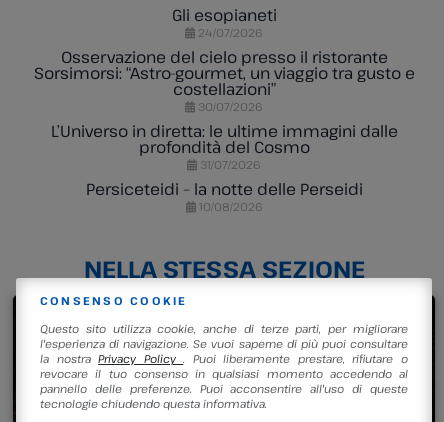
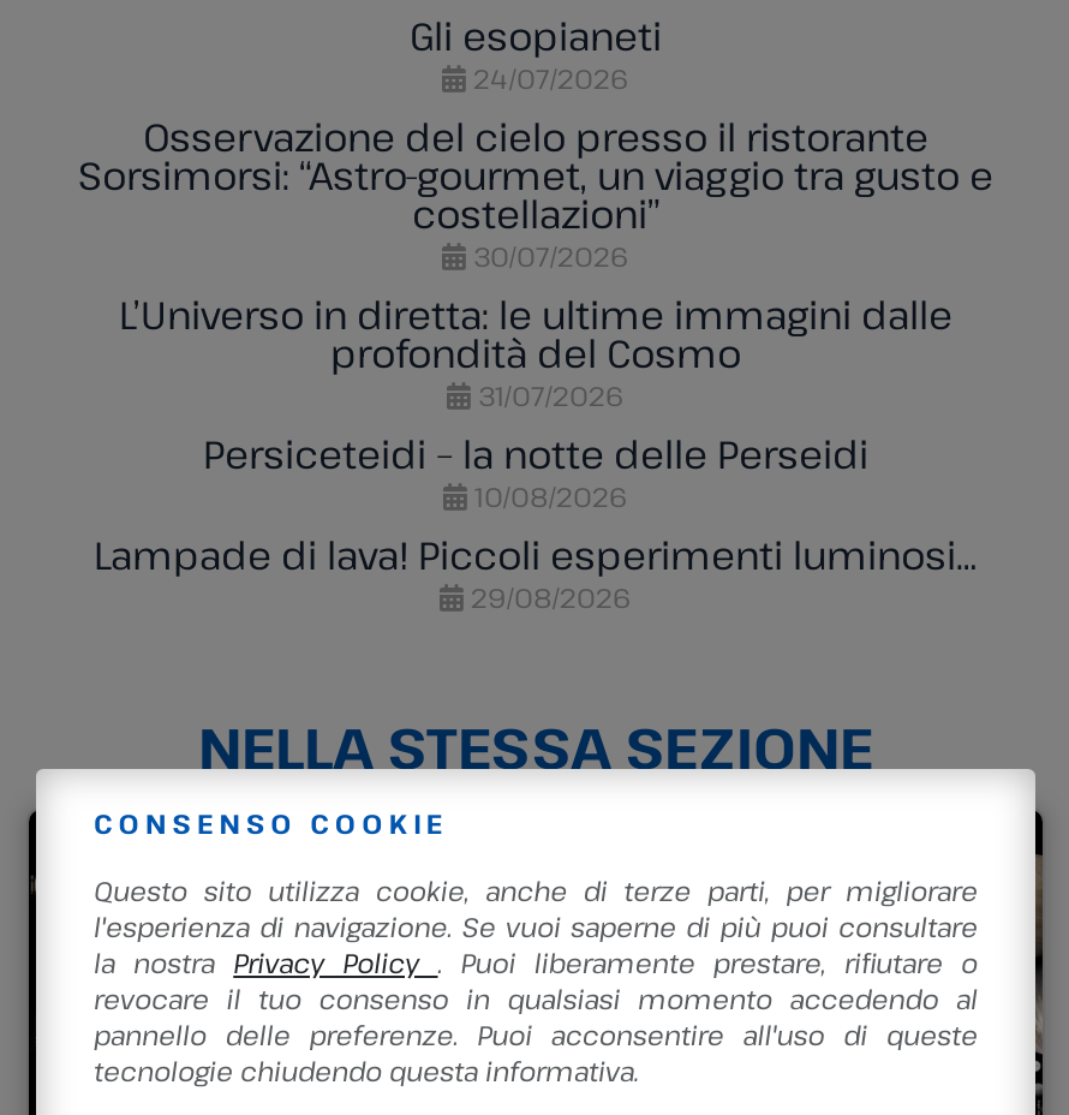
none -> [94,527,978,614] Lampade di lava! Piccoli esperimenti luminosi… | 29/08/2026

